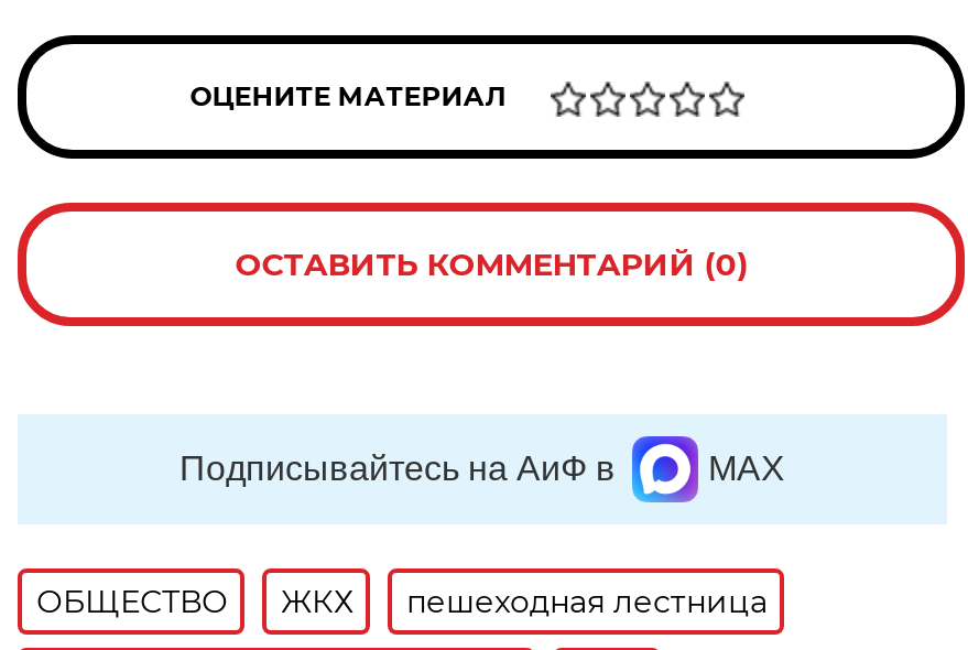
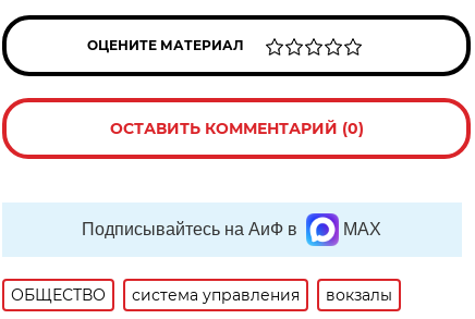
[281,581,767,621] ЖКХ | пешеходная лестница -> [132,285,393,305] система управления | вокзалы

